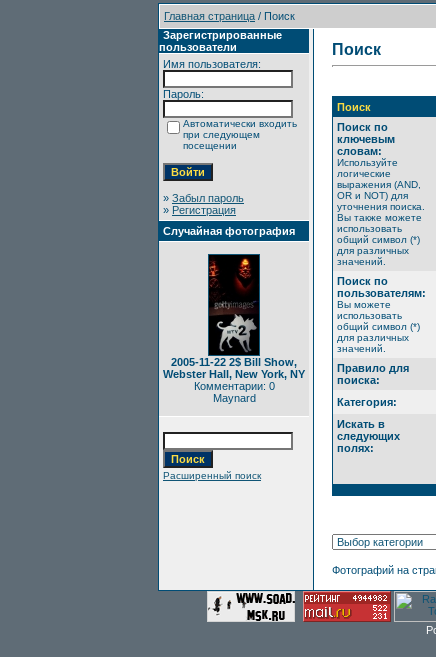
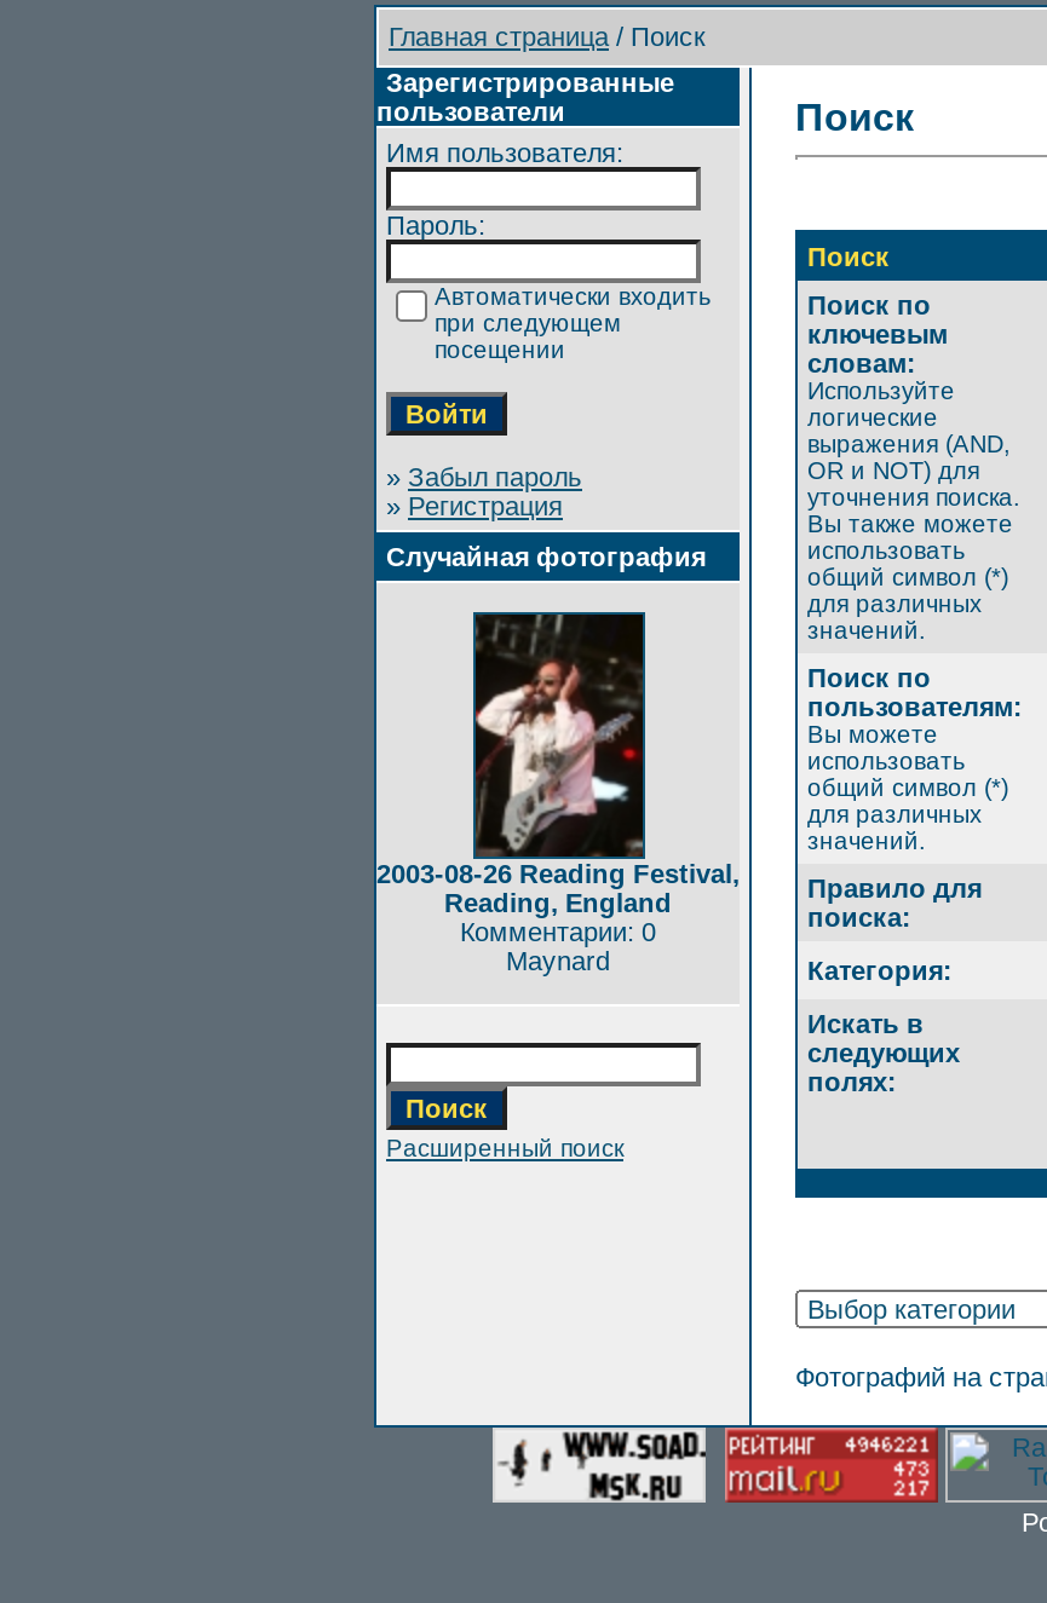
[163,254,305,380] [image] | 2005-11-22 2$ Bill Show, | Webster Hall, New York, NY -> [376,610,740,917] [image] | 2003-08-26 Reading Festival, | Reading, England

